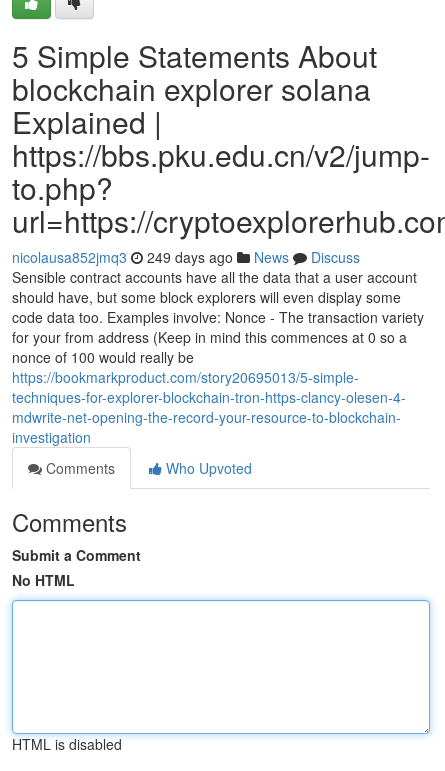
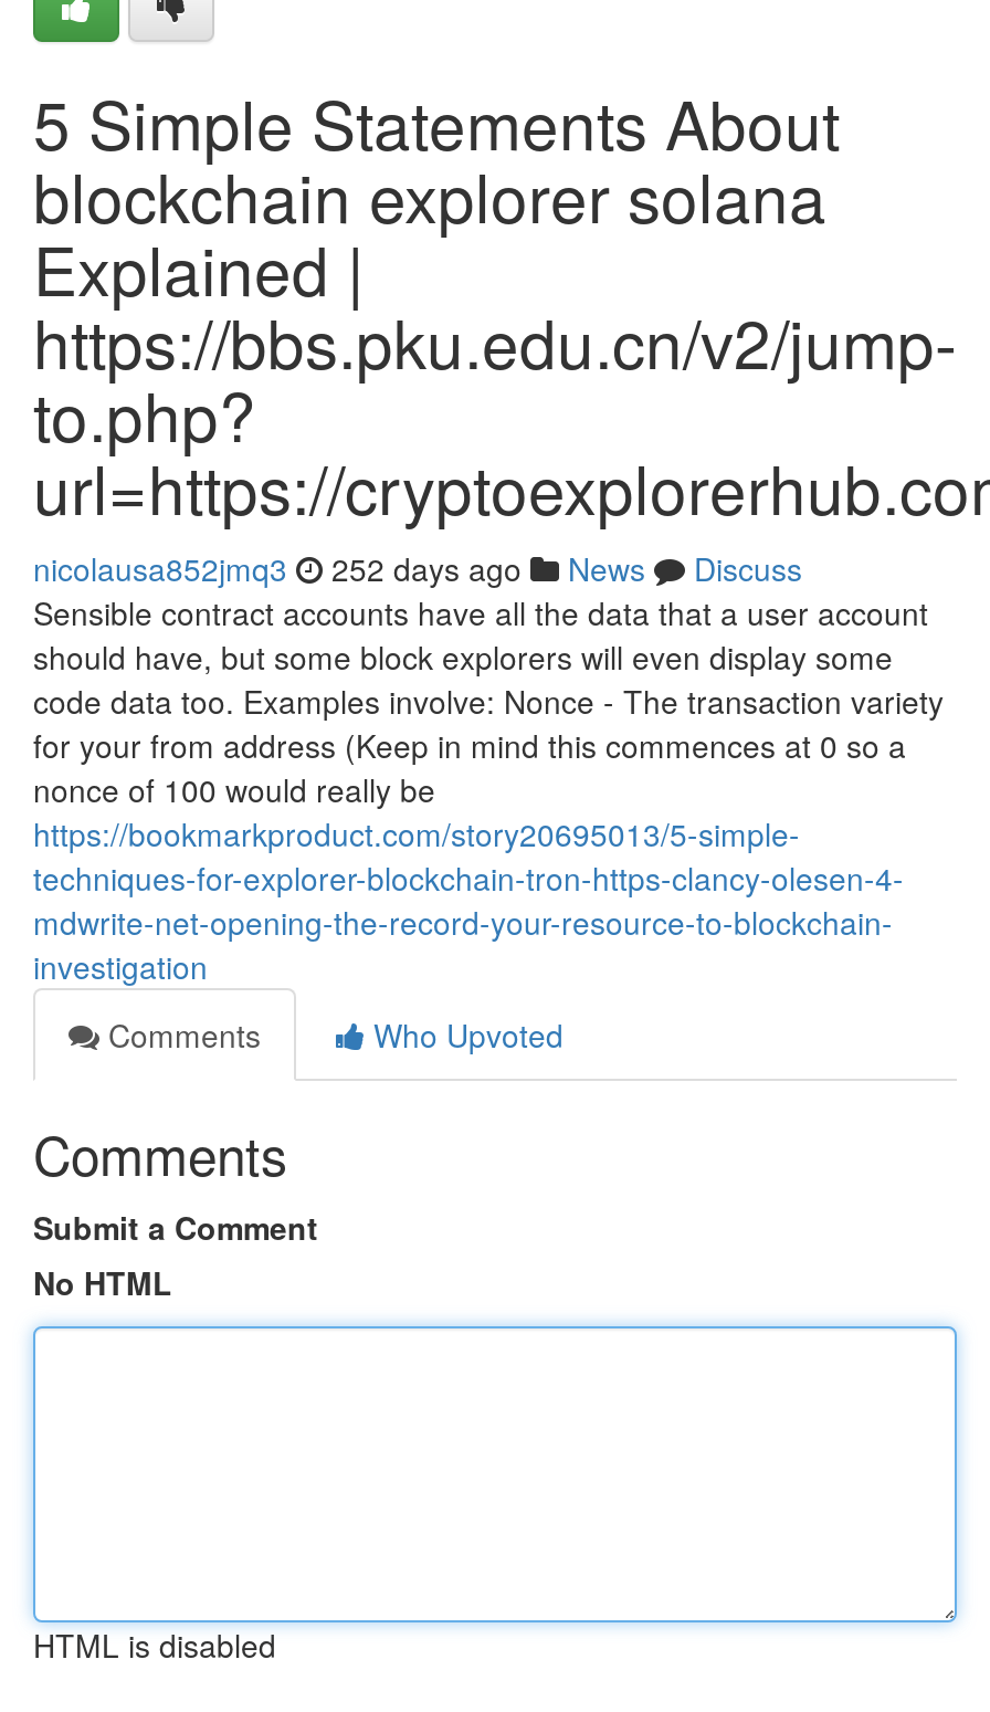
[12,247,360,267] nicolausa852jmq3 249 days ago News Discuss -> [33,546,802,590] nicolausa852jmq3 252 days ago News Discuss

